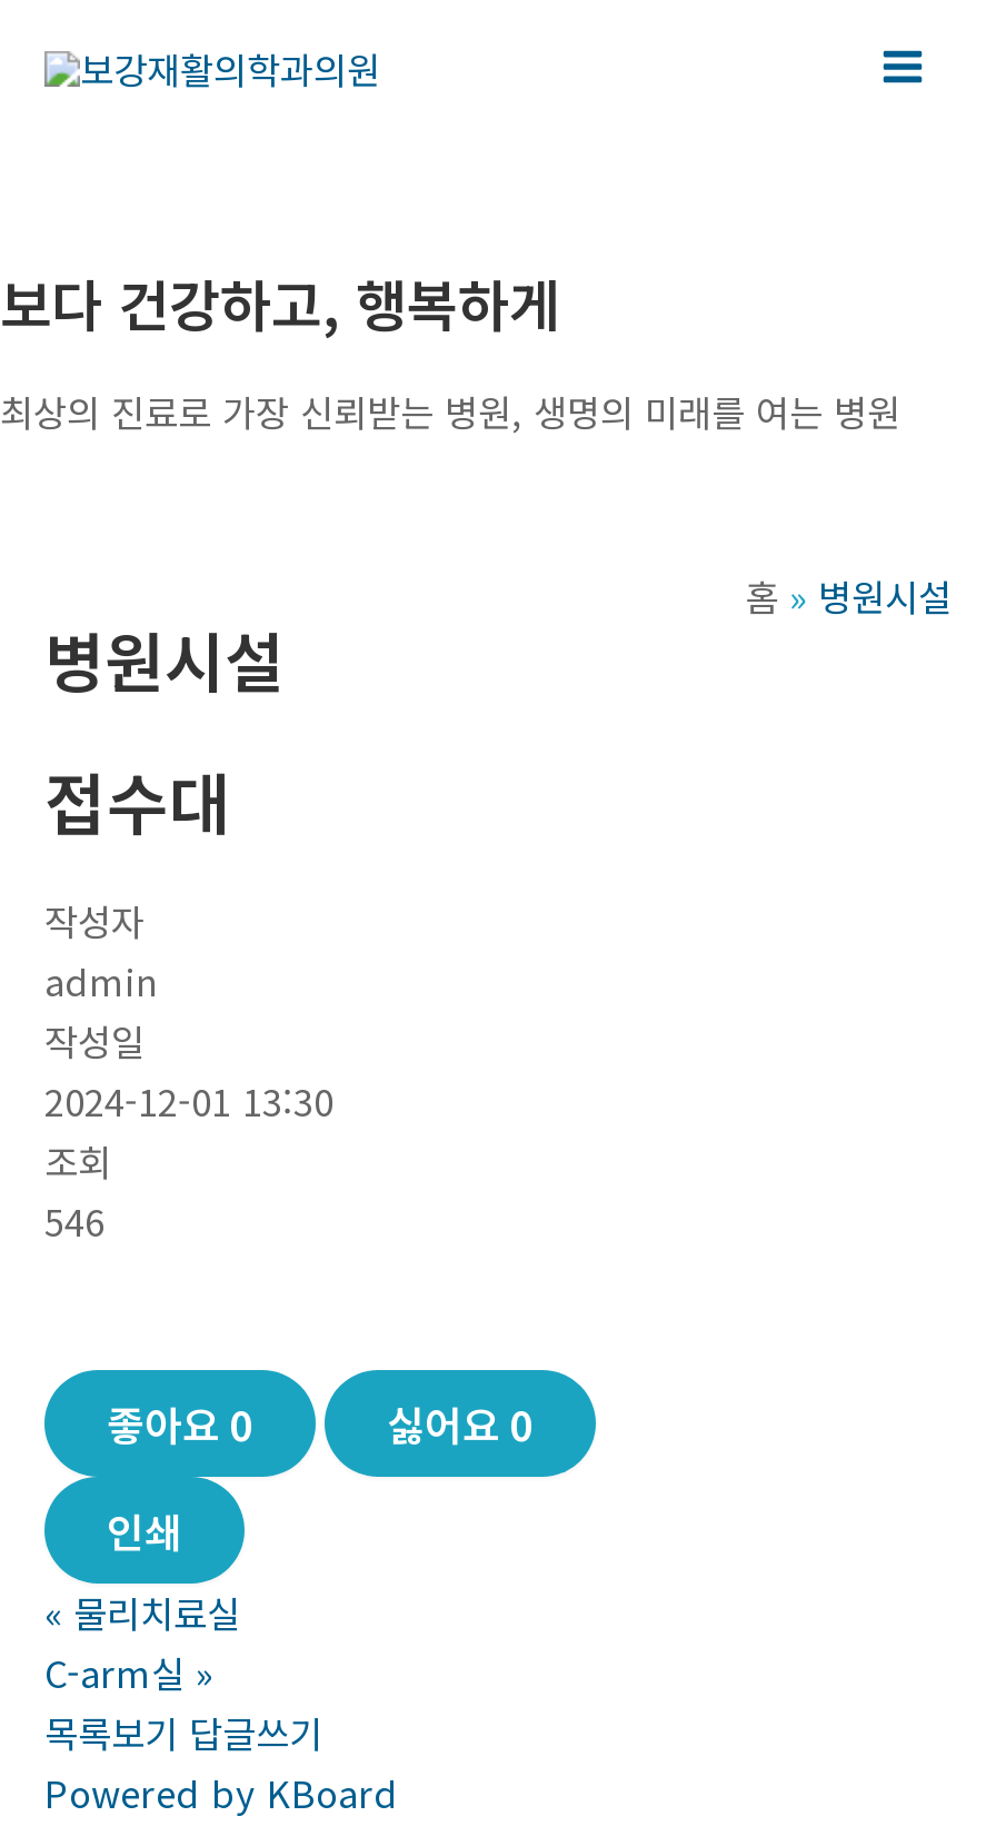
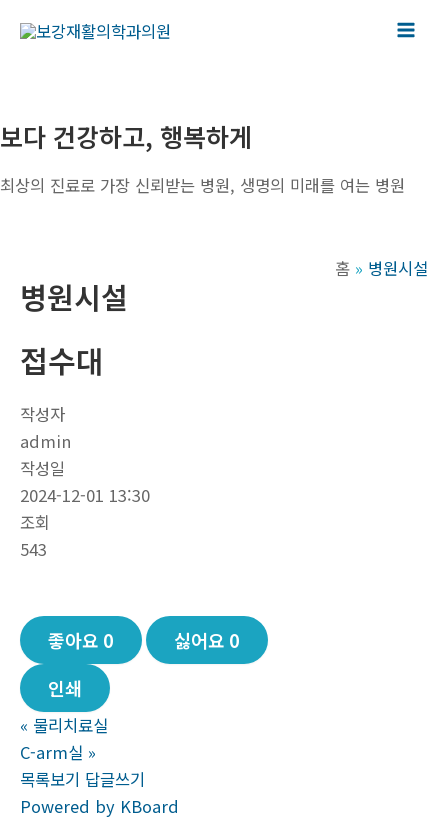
[44,1194,104,1247] 546 -> [20,537,47,561] 543

